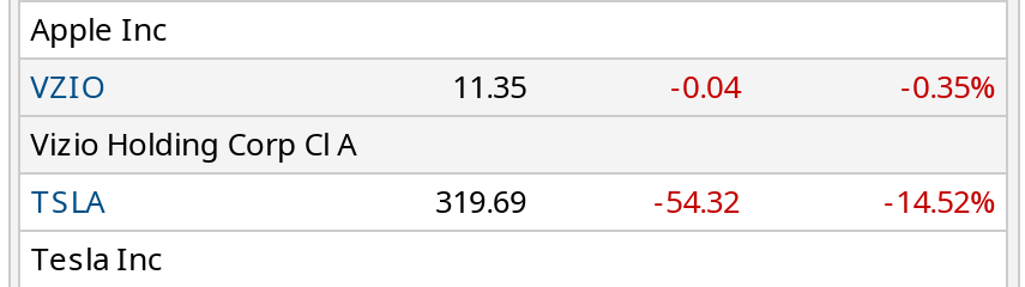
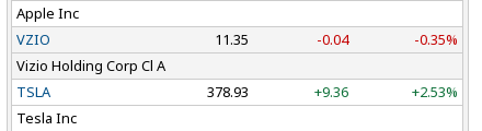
[435,180,527,223] 319.69 -> [207,82,249,102] 378.93
[654,180,740,223] -54.32 -> [315,82,348,102] +9.36
[884,180,996,223] -14.52% -> [412,82,458,102] +2.53%

